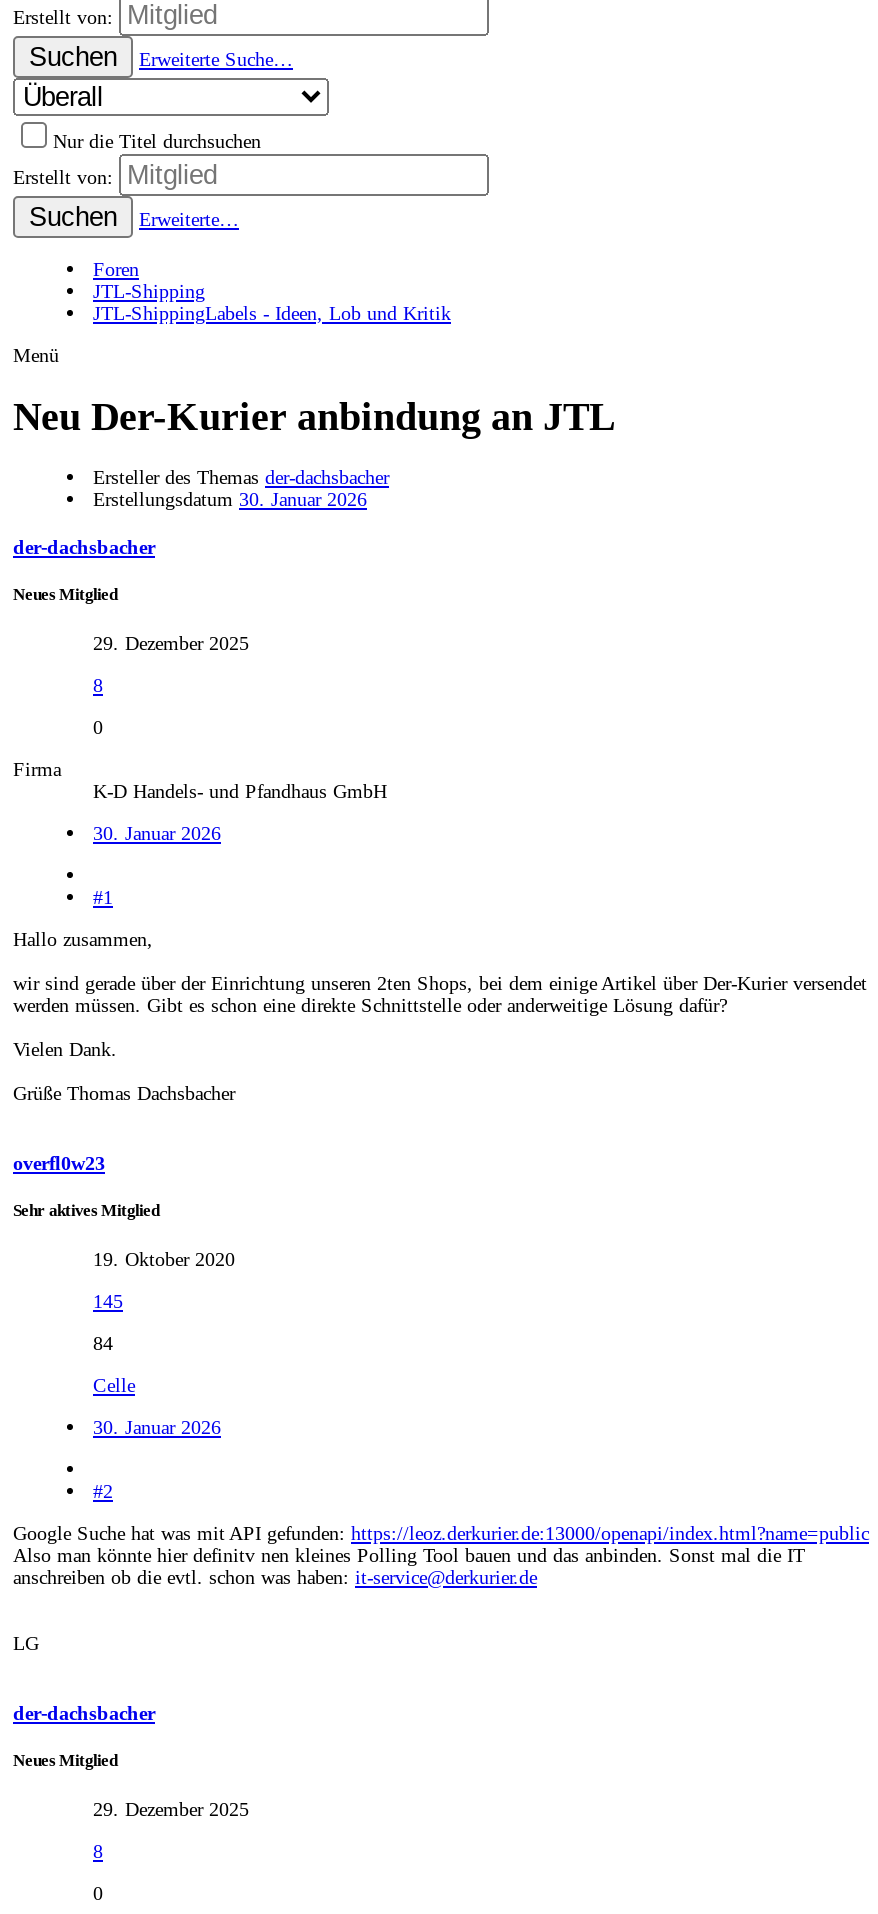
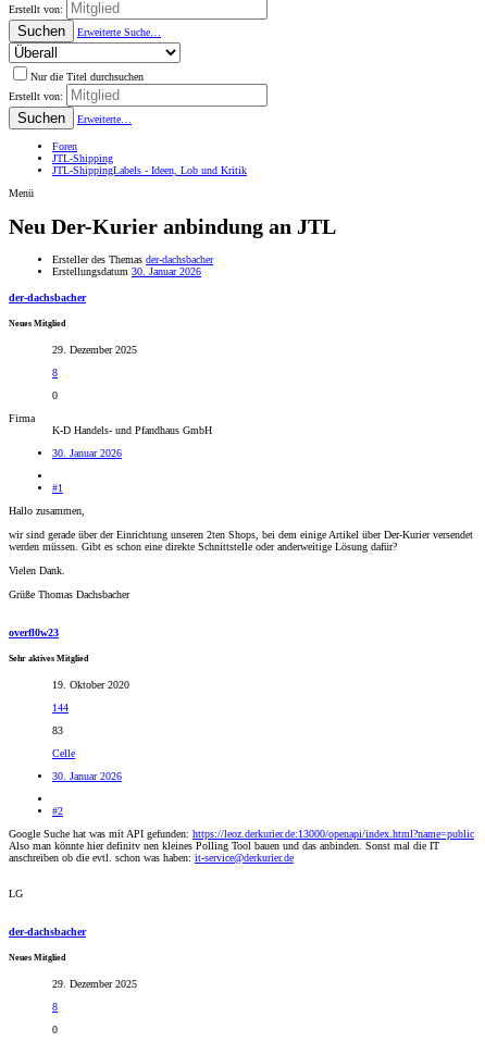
[93,1290,123,1312] 145 -> [52,702,69,714] 144
[93,1332,113,1354] 84 -> [52,725,63,737] 83

